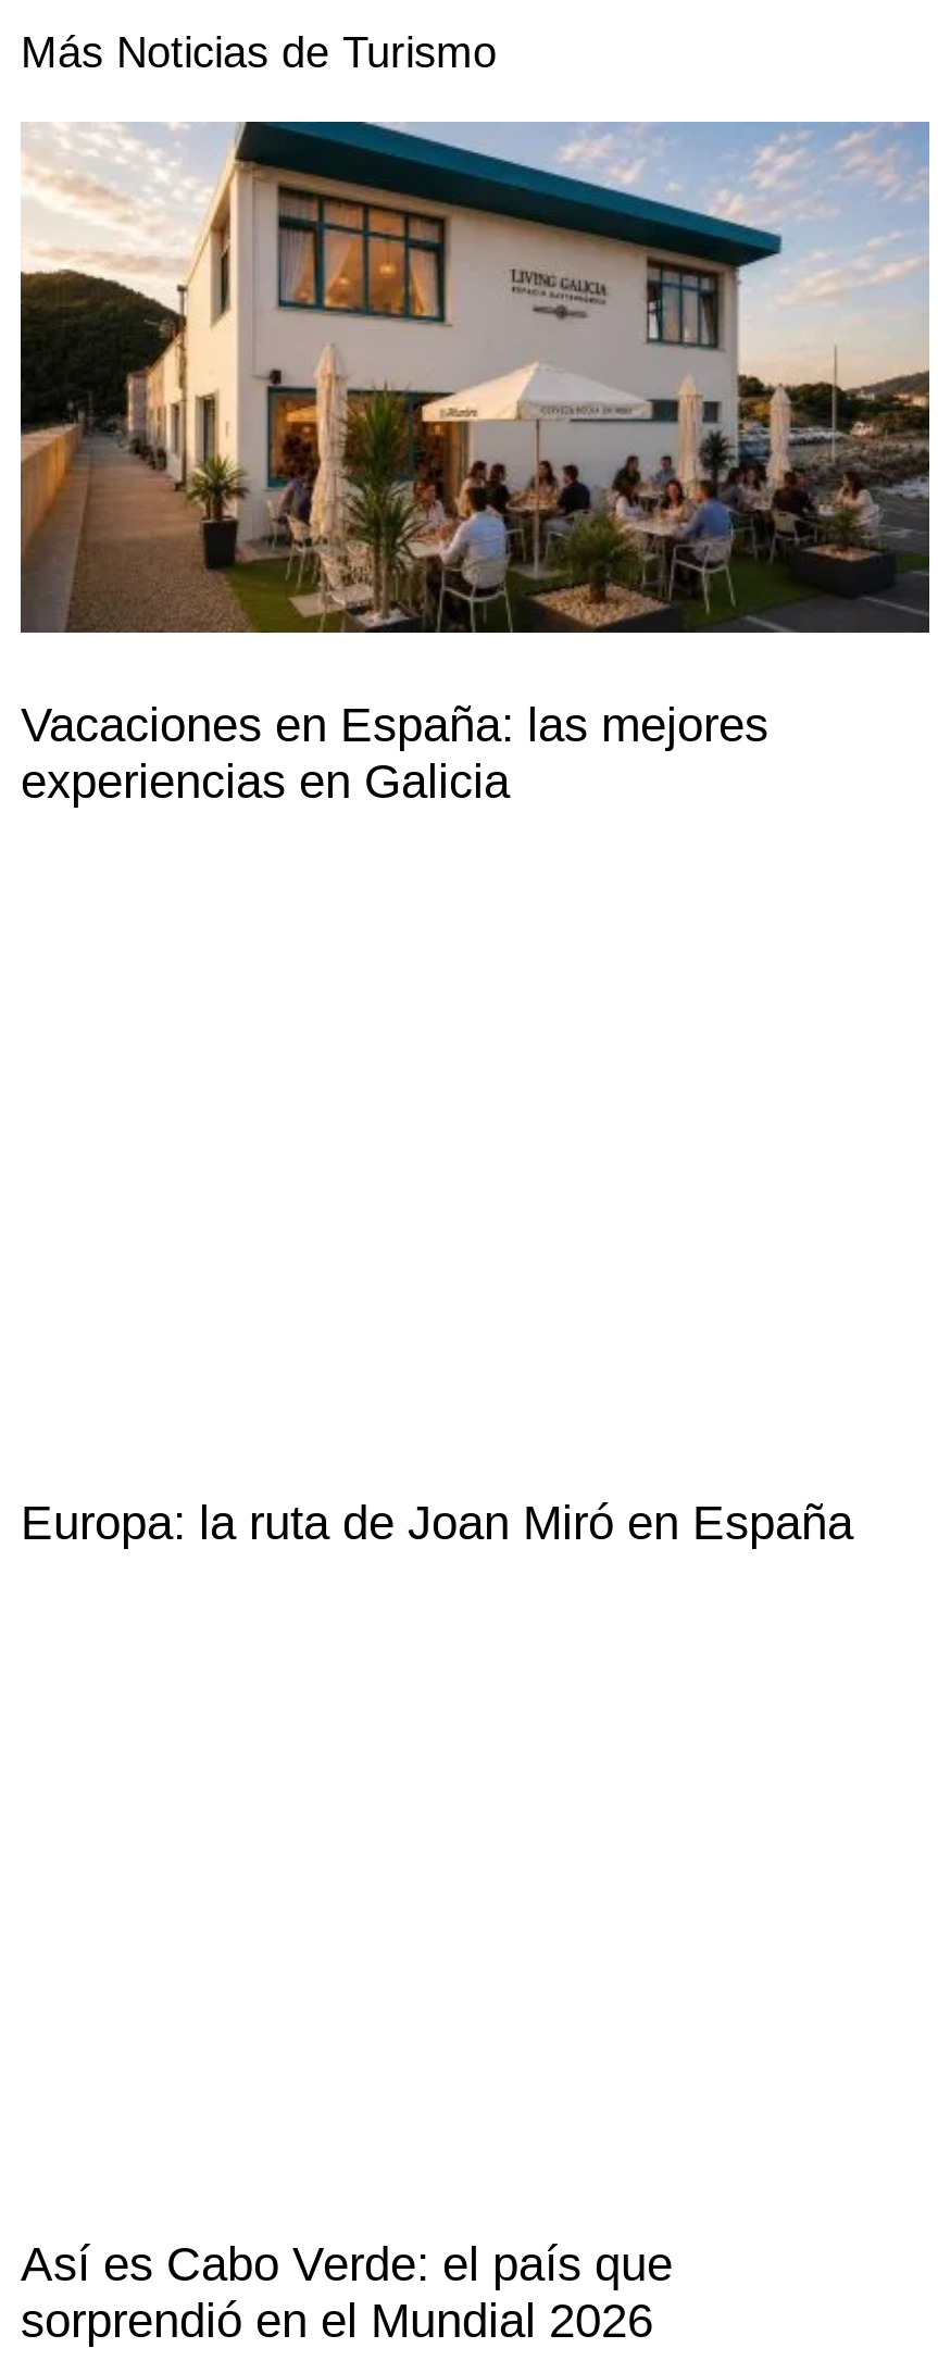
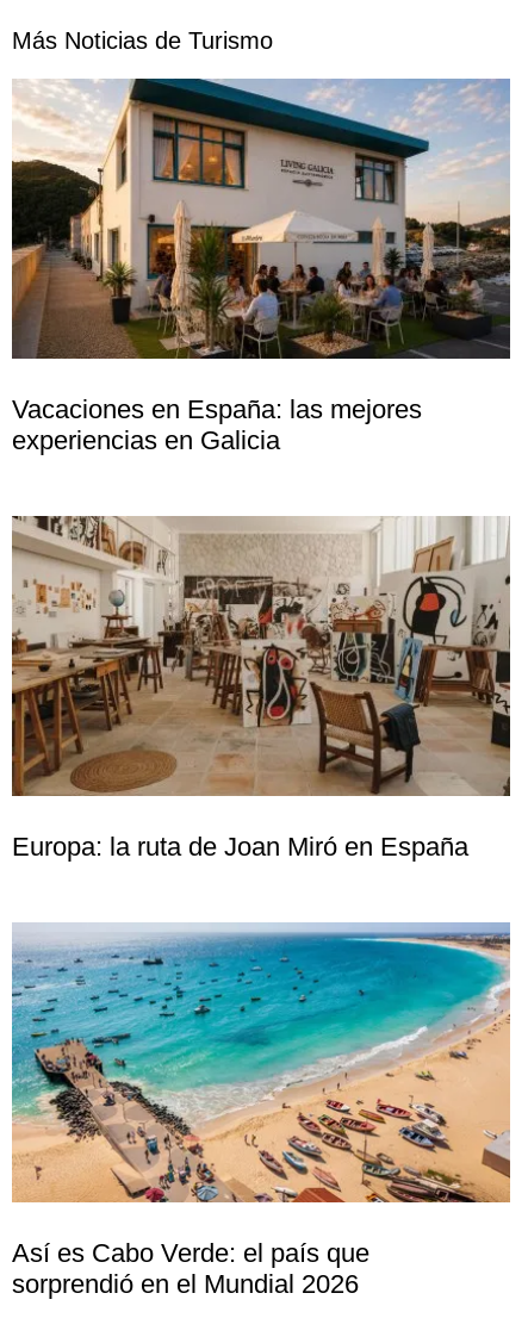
none -> [11,515,511,797] [image]
none -> [11,922,511,1204] [image]

